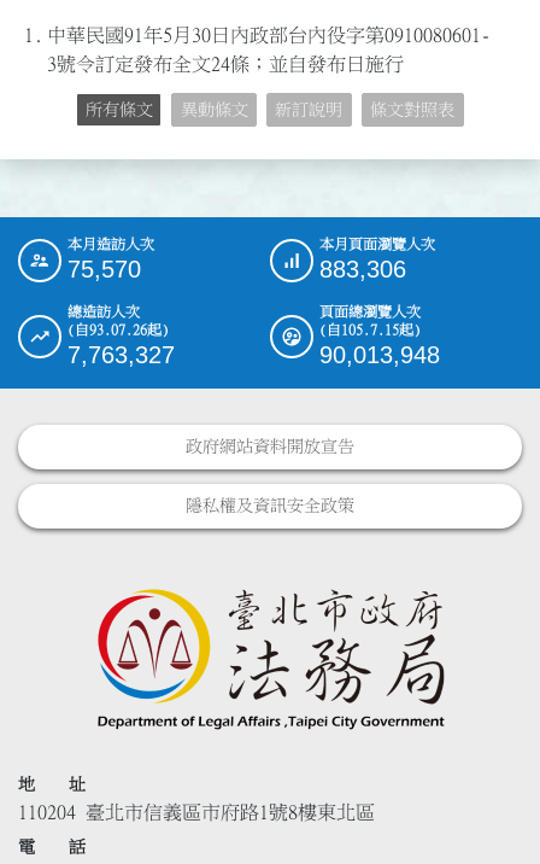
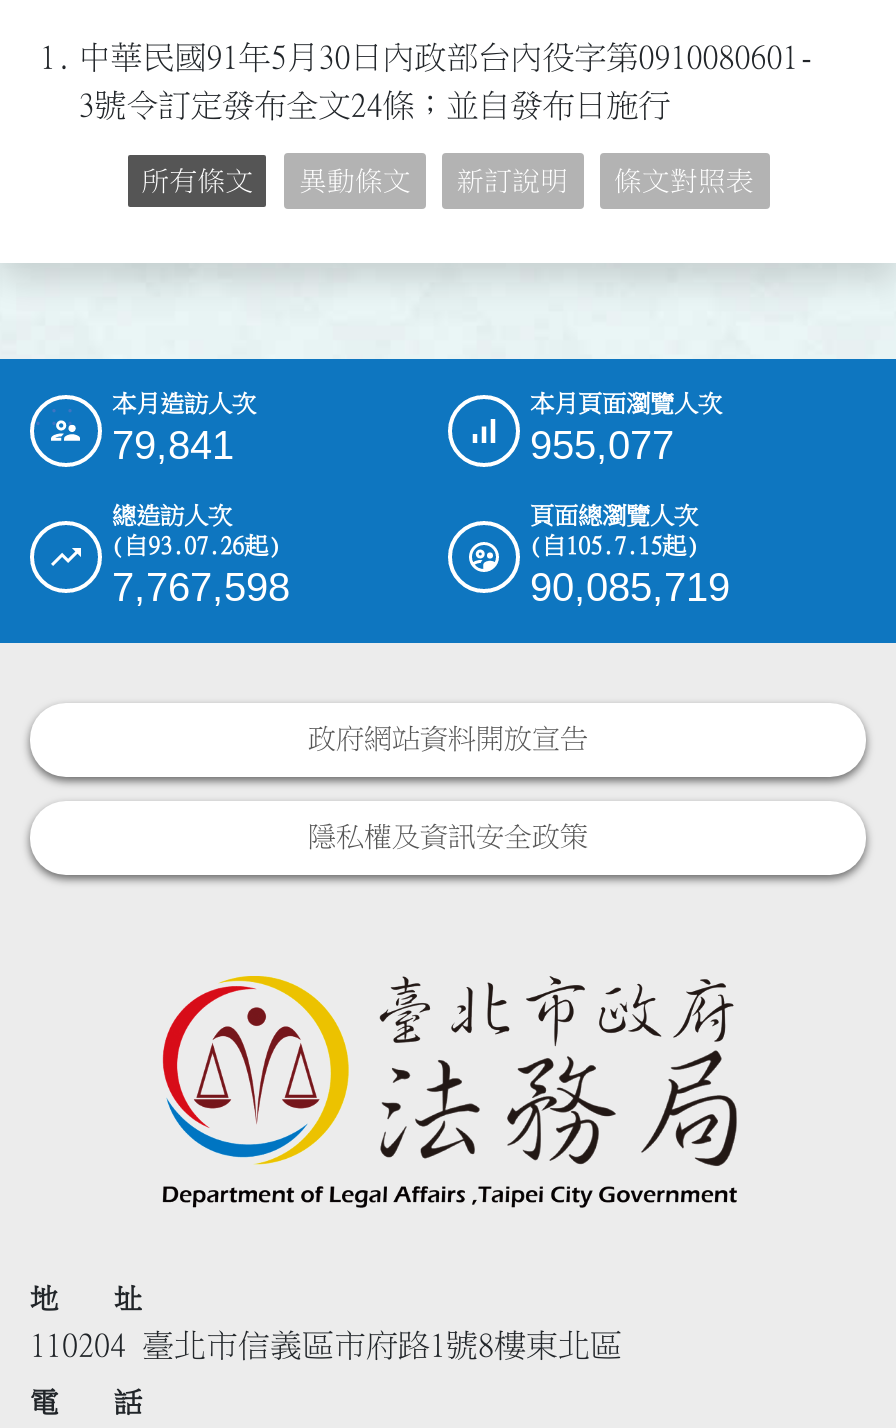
[67,256,141,283] 75,570 -> [112,424,234,468] 79,841
[319,256,406,283] 883,306 -> [530,424,674,468] 955,077
[67,342,175,368] 7,763,327 -> [112,566,290,610] 7,767,598
[319,342,440,368] 90,013,948 -> [530,566,730,610] 90,085,719

